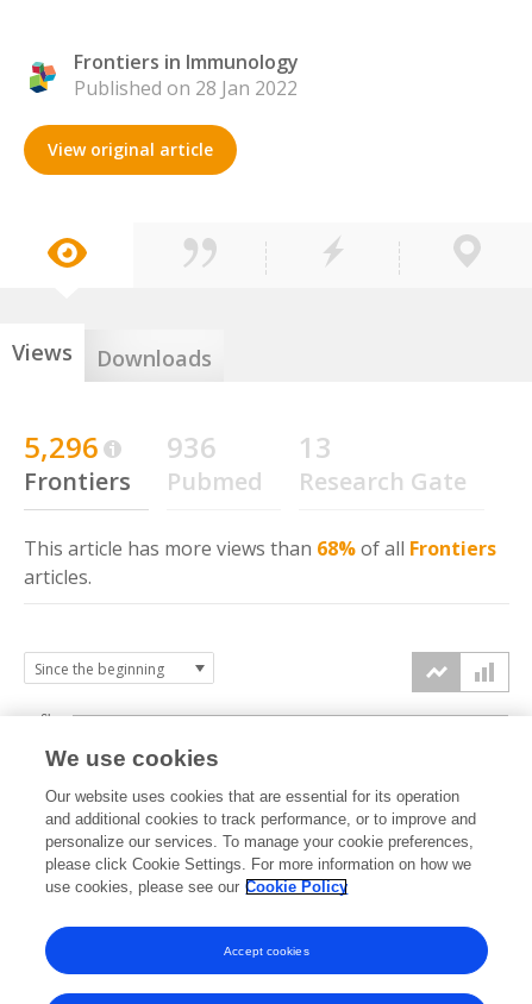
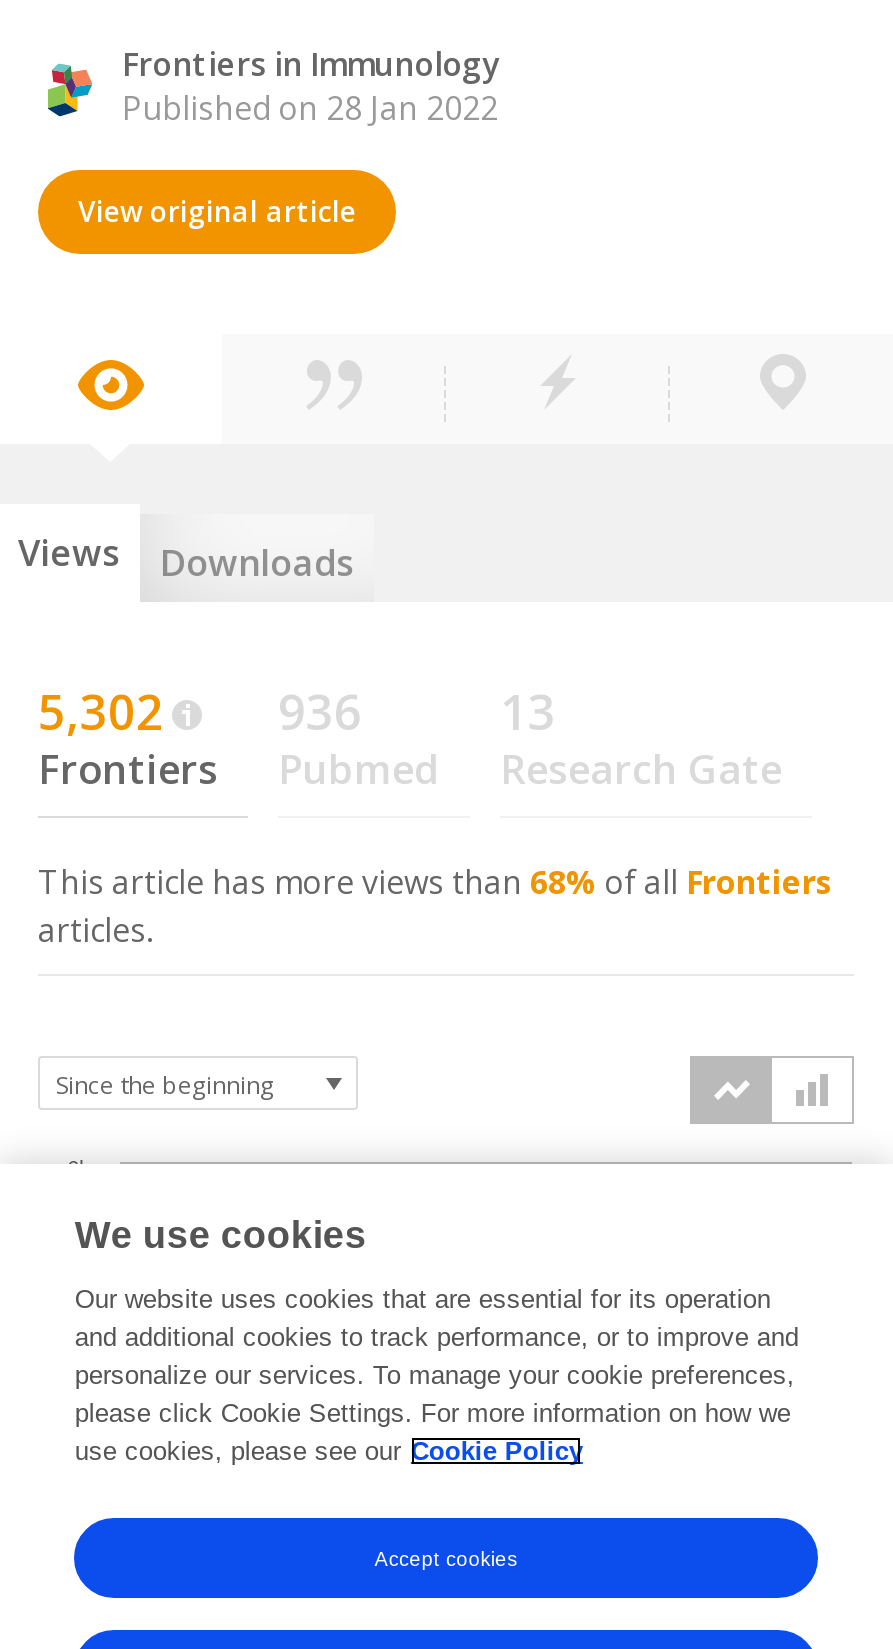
[24,427,99,466] 5,296 -> [38,678,164,744] 5,302

